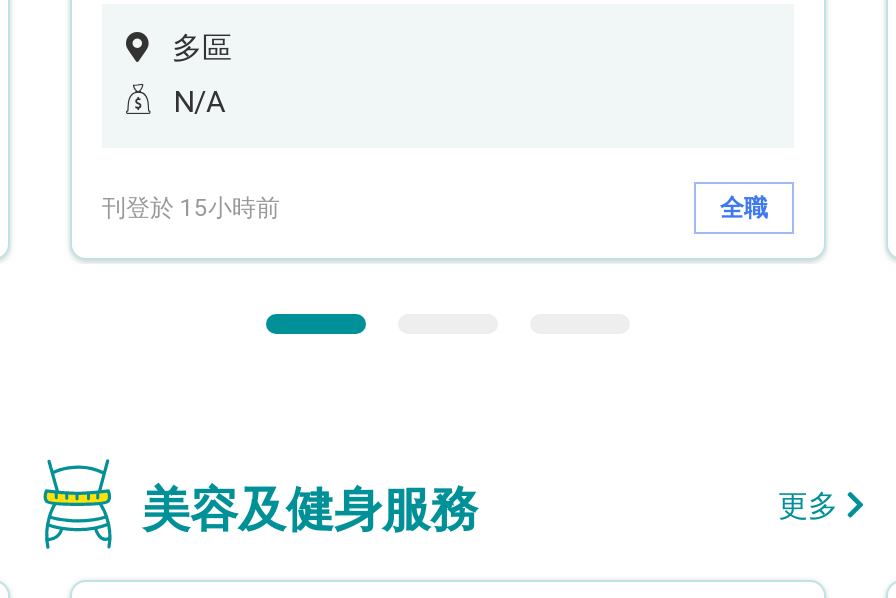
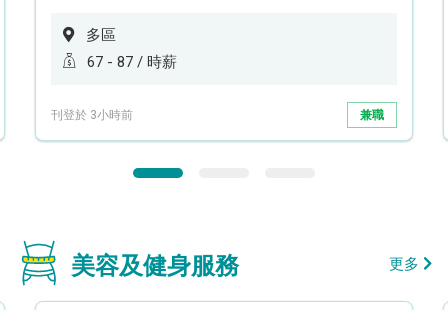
[174,84,226,120] N/A -> [87,53,177,71] 67 - 87 / 時薪
[102,193,768,221] 刊登於 15小時前 | 全職 -> [51,107,384,121] 刊登於 3小時前 | 兼職

